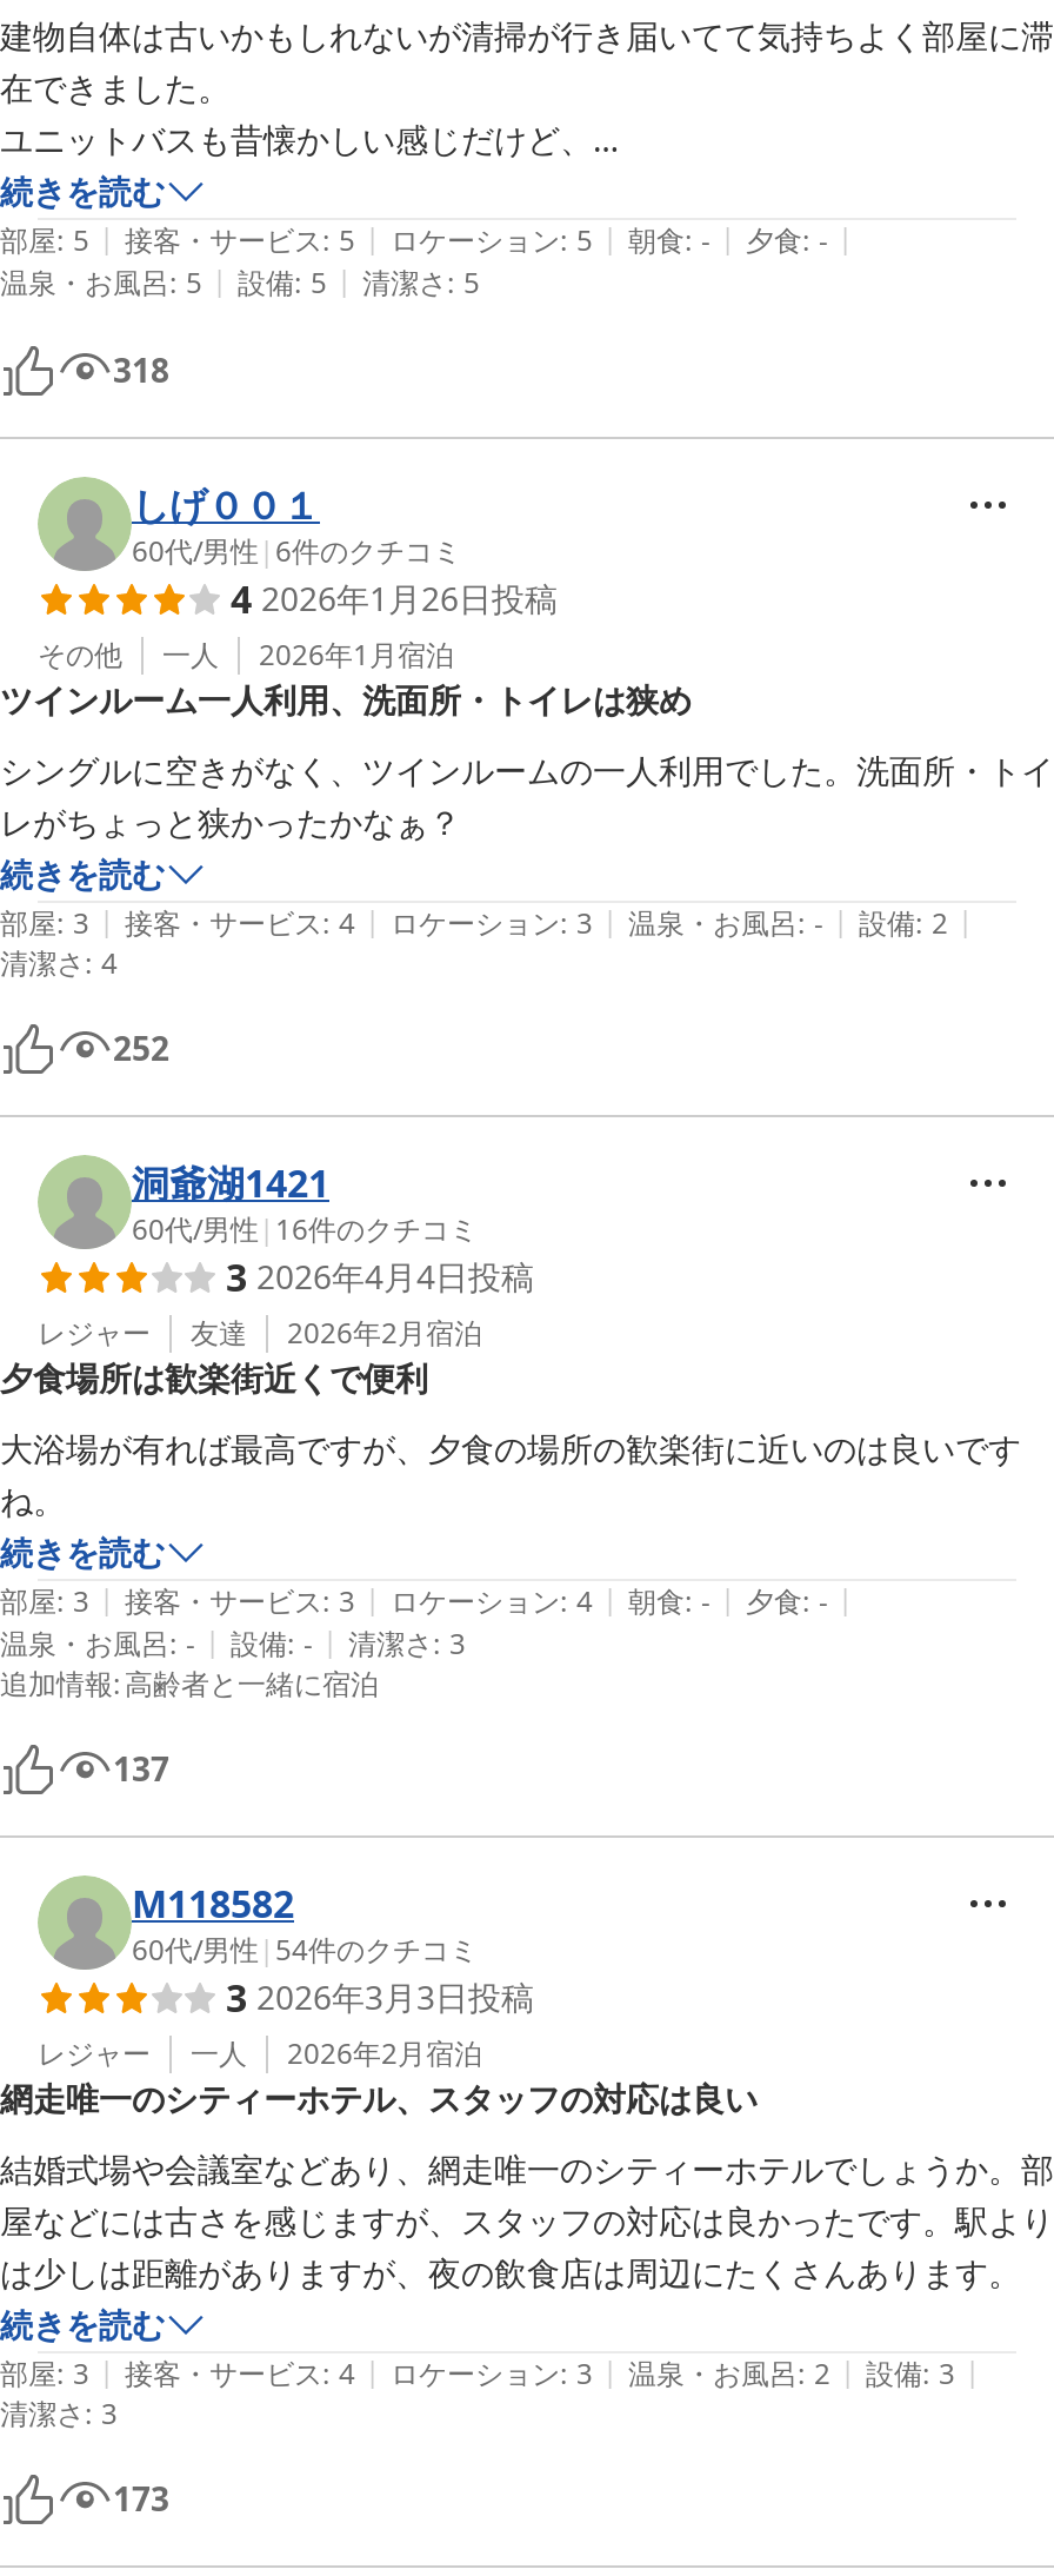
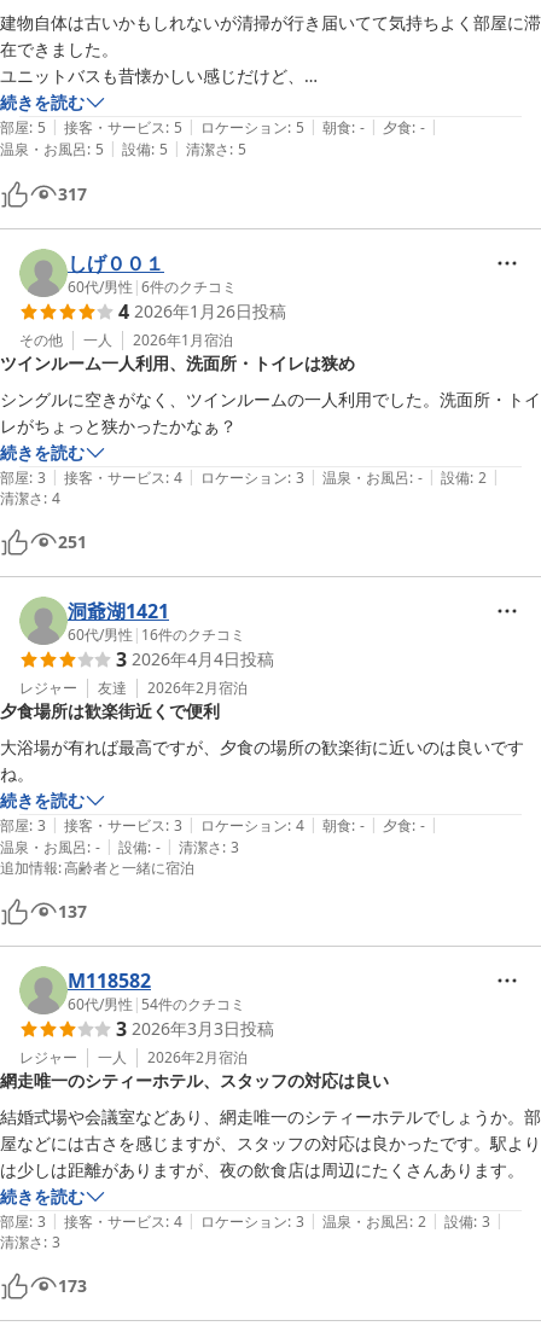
[113,347,169,392] 318 -> [58,182,87,205] 317
[113,1025,169,1070] 252 -> [58,530,87,553] 251

